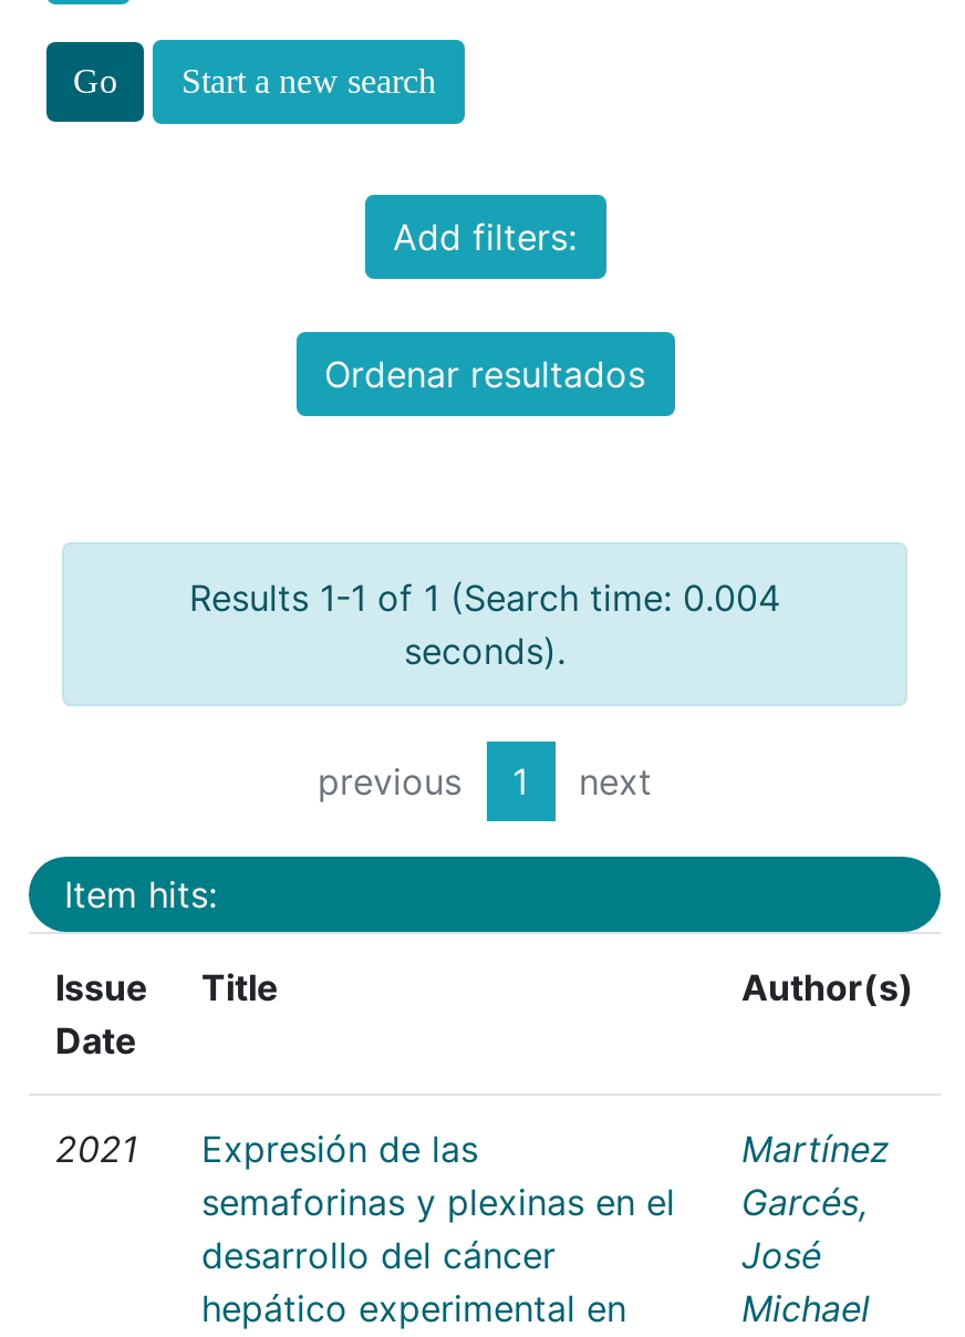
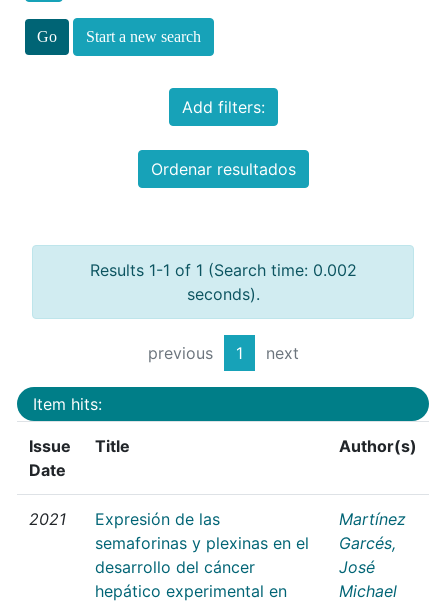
[189,576,780,620] Results 1-1 of 1 (Search time: 0.004 -> [89,260,356,280] Results 1-1 of 1 (Search time: 0.002

